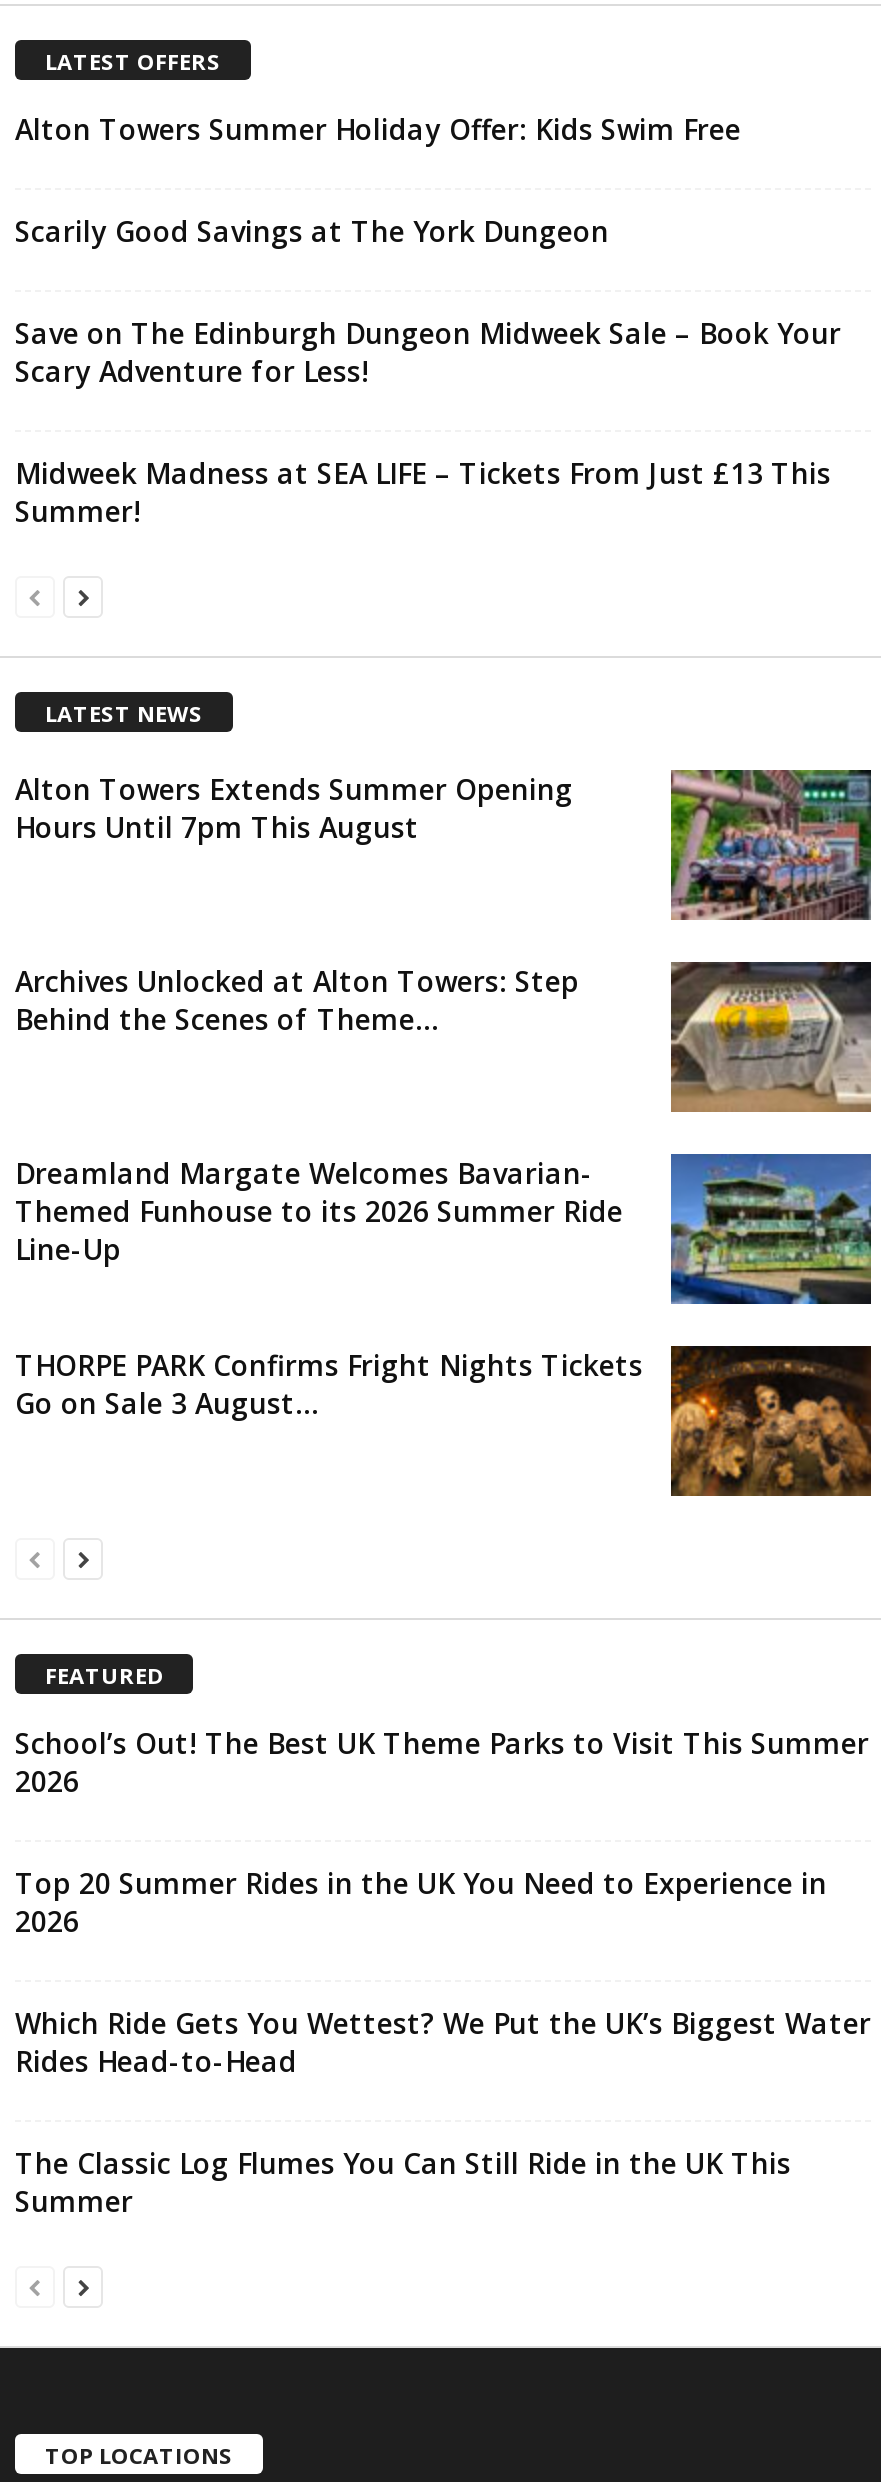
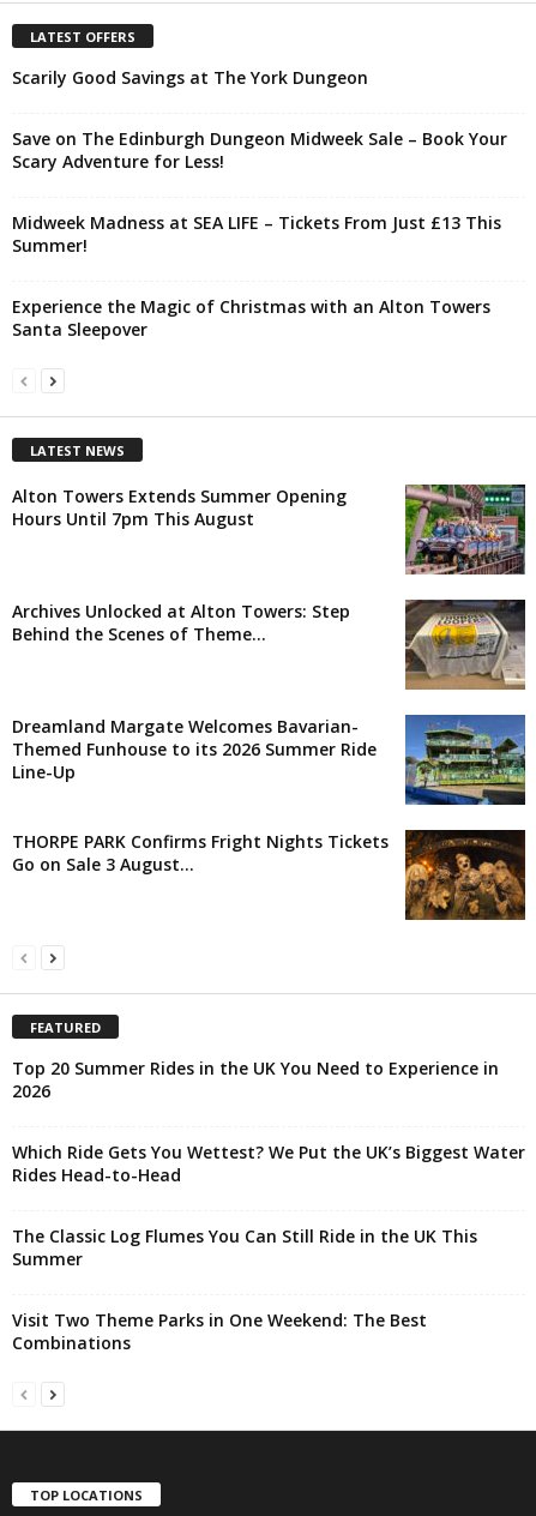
[15,110,741,148] Alton Towers Summer Holiday Offer: Kids Swim Free -> none
moved [15,212,841,530] -> [12,66,507,257]: Scarily Good Savings at The York Dungeon | Save on The Edinburgh Dungeon Midweek Sale – Book Your | Scary Adventure for Less! | Midweek Madness at SEA LIFE – Tickets From Just £13 This | Summer!
none -> [12,295,490,341] Experience the Magic of Christmas with an Alton Towers | Santa Sleepover
[15,1724,869,1800] School’s Out! The Best UK Theme Parks to Visit This Summer | 2026 -> none
moved [15,1864,871,2220] -> [12,1056,525,1270]: Top 20 Summer Rides in the UK You Need to Experience in | 2026 | Which Ride Gets You Wettest? We Put the UK’s Biggest Water | Rides Head-to-Head | The Classic Log Flumes You Can Still Ride in the UK This | Summer
none -> [12,1308,427,1354] Visit Two Theme Parks in One Weekend: The Best | Combinations

